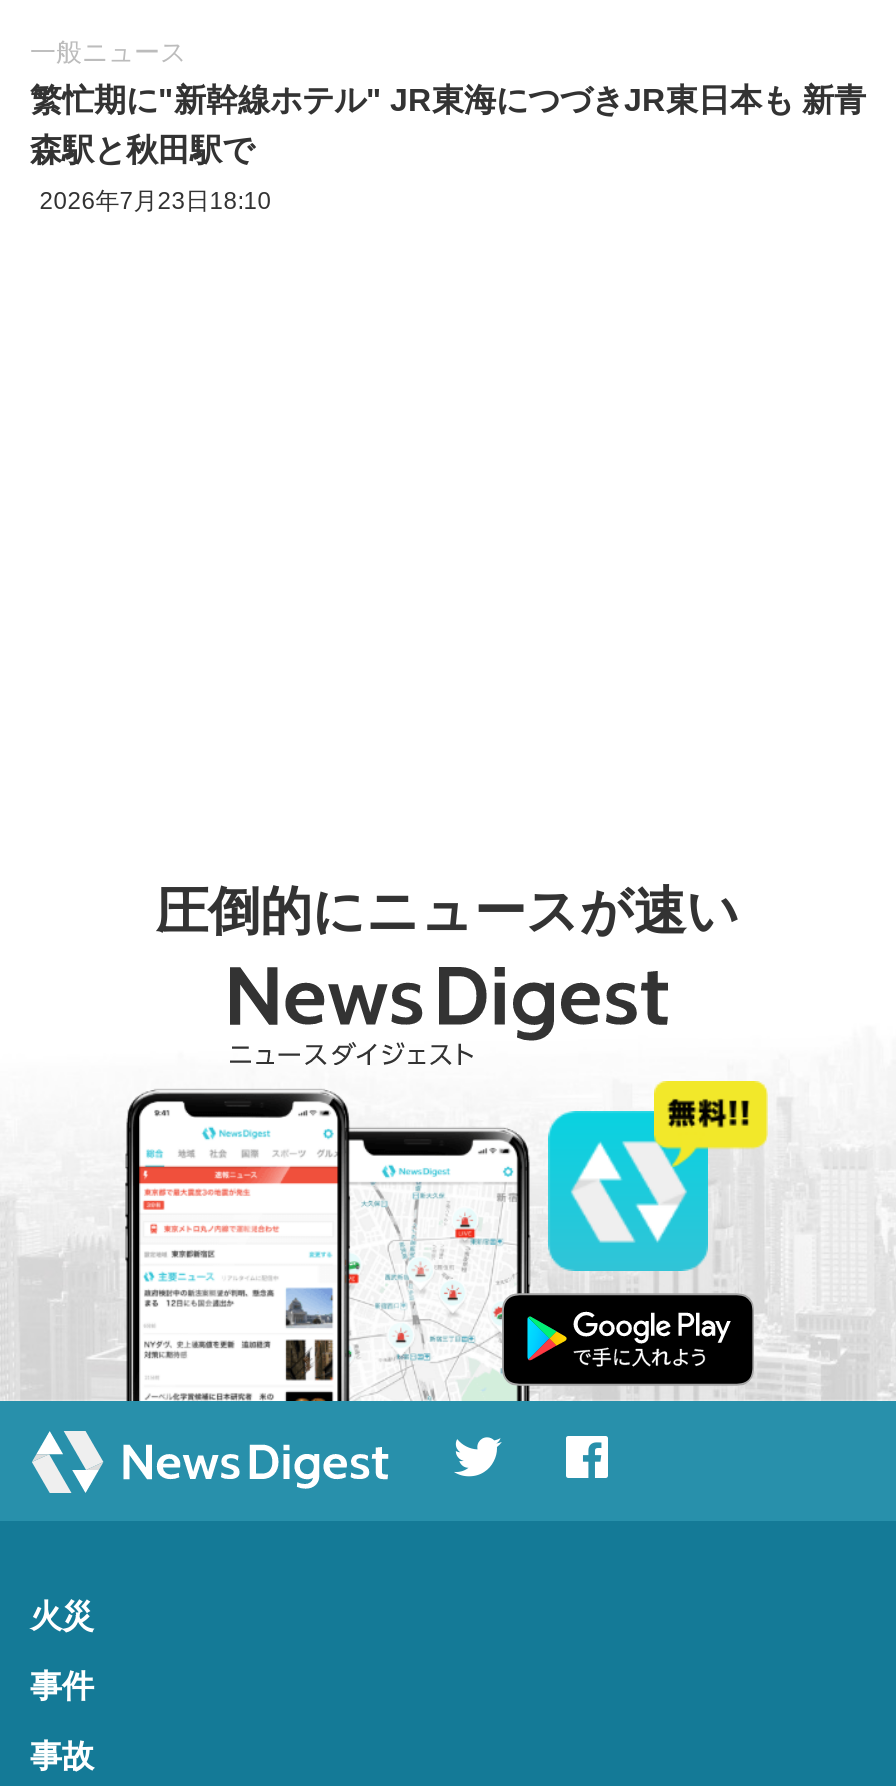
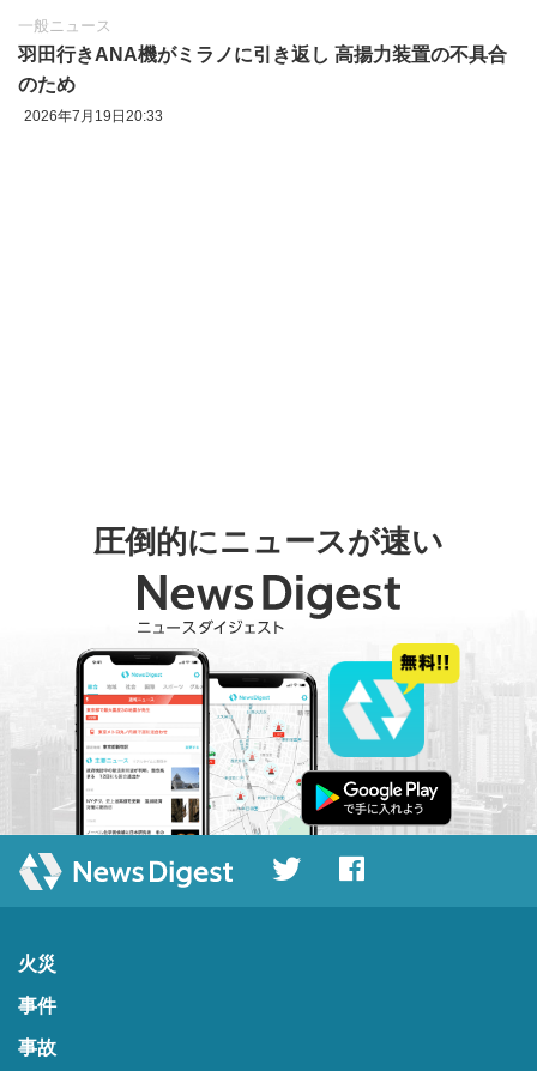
[30,82,866,116] 繁忙期に"新幹線ホテル" JR東海につづきJR東日本も 新青 -> [18,45,507,65] 羽田行きANA機がミラノに引き返し 高揚力装置の不具合
[30,132,254,166] 森駅と秋田駅で -> [18,75,76,95] のため
[40,187,272,215] 2026年7月23日18:10 -> [24,108,163,125] 2026年7月19日20:33

